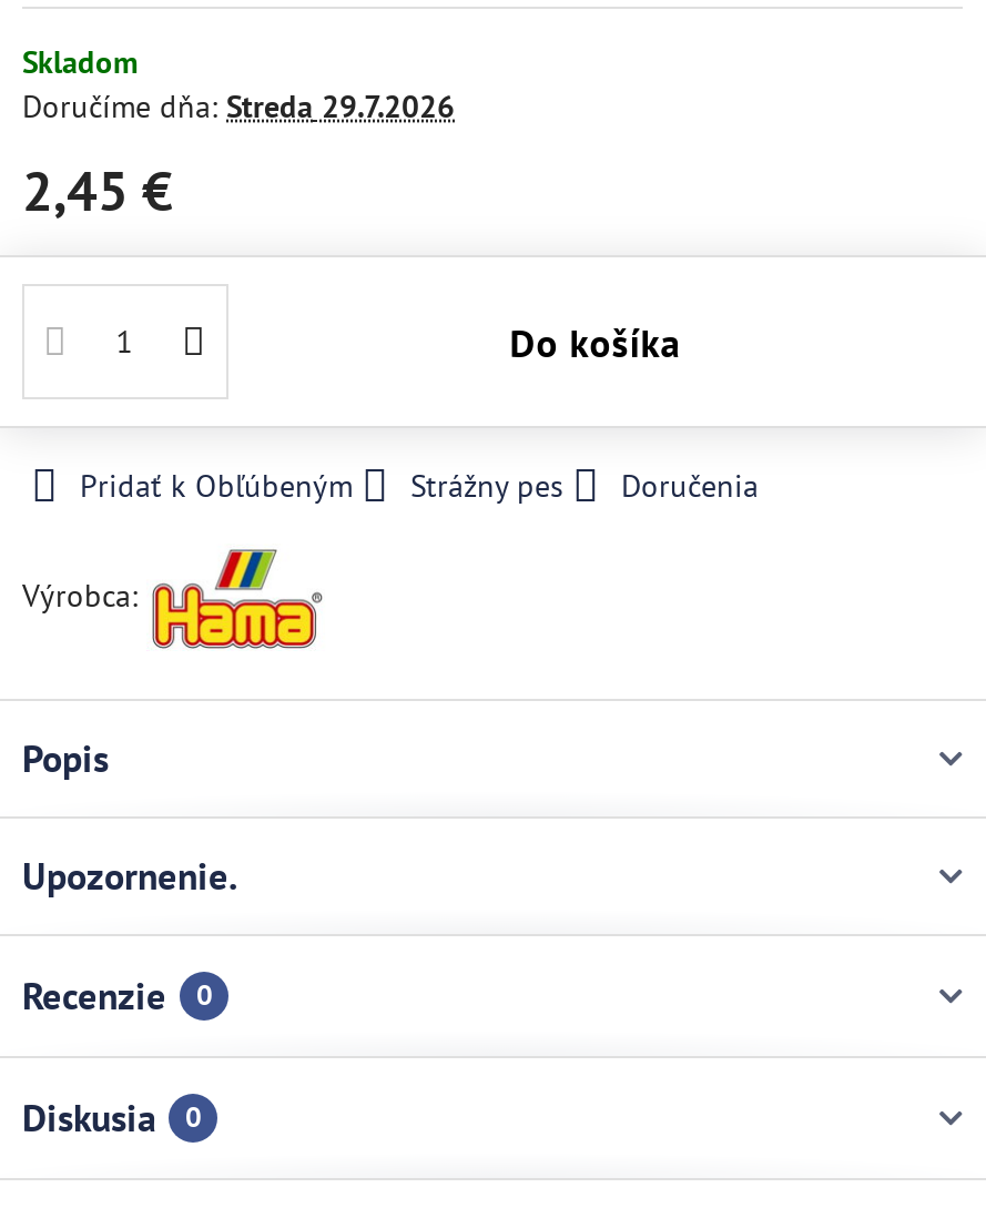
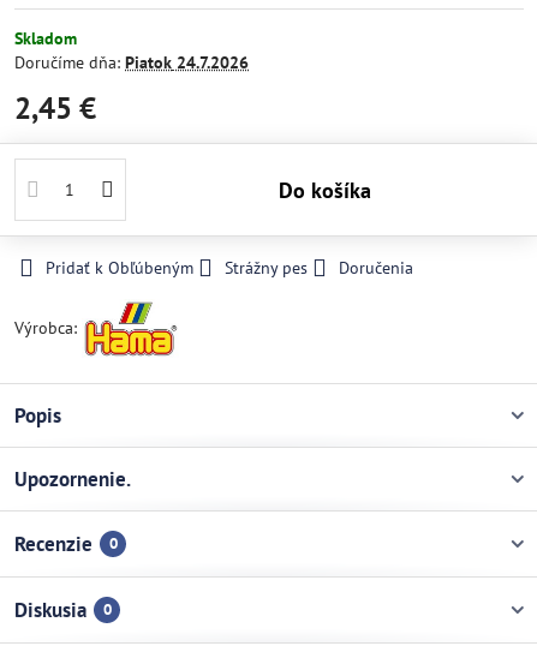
[22,87,455,126] Doručíme dňa: Streda 29.7.2026 -> [14,52,249,73] Doručíme dňa: Piatok 24.7.2026

